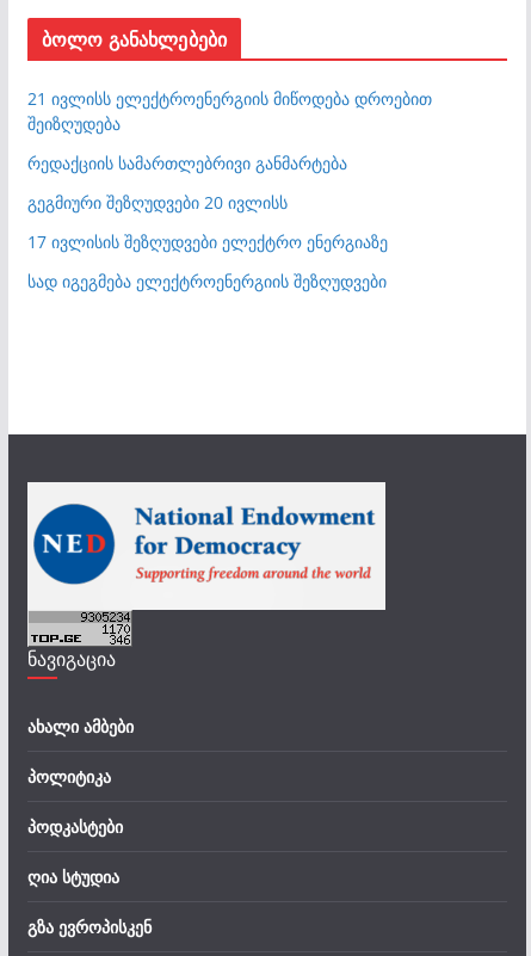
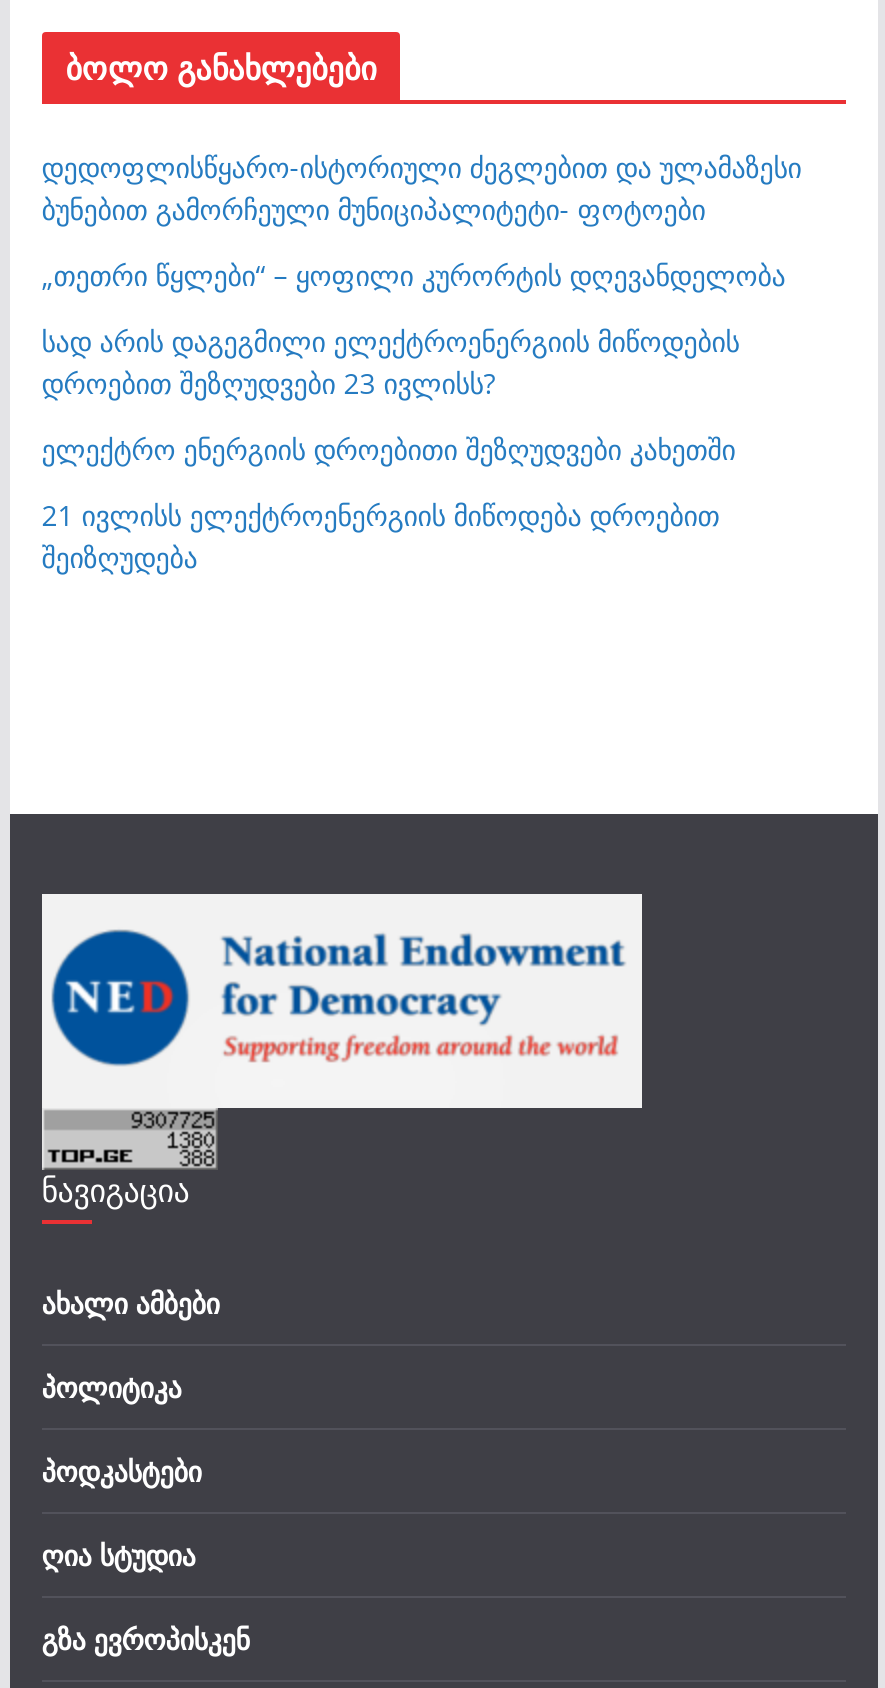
none -> [41,147,801,467] დედოფლისწყარო-ისტორიული ძეგლებით და ულამაზესი | ბუნებით გამორჩეული მუნიციპალიტეტი- ფოტოები | „თეთრი წყლები“ – ყოფილი კურორტის დღევანდელობა | სად არის დაგეგმილი ელექტროენერგიის მიწოდების | დროებით შეზღუდვები 23 ივლისს? | ელექტრო ენერგიის დროებითი შეზღუდვები კახეთში
moved [27,87,432,134] -> [41,495,719,575]: 21 ივლისს ელექტროენერგიის მიწოდება დროებით | შეიზღუდება
[27,151,387,292] რედაქციის სამართლებრივი განმარტება | გეგმიური შეზღუდვები 20 ივლისს | 17 ივლისის შეზღუდვები ელექტრო ენერგიაზე | სად იგეგმება ელექტროენერგიის შეზღუდვები -> none

